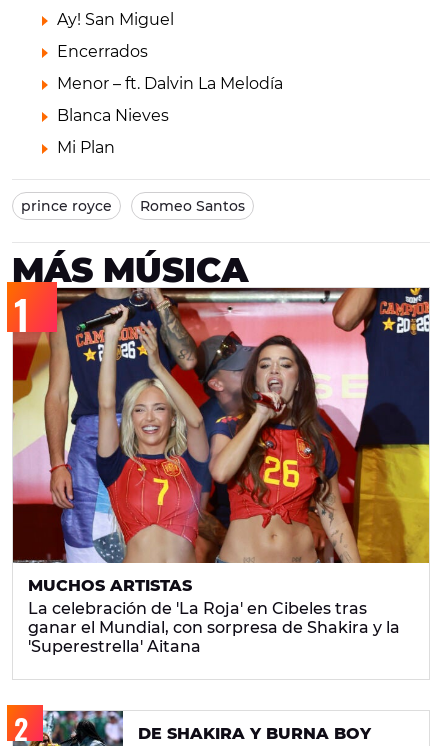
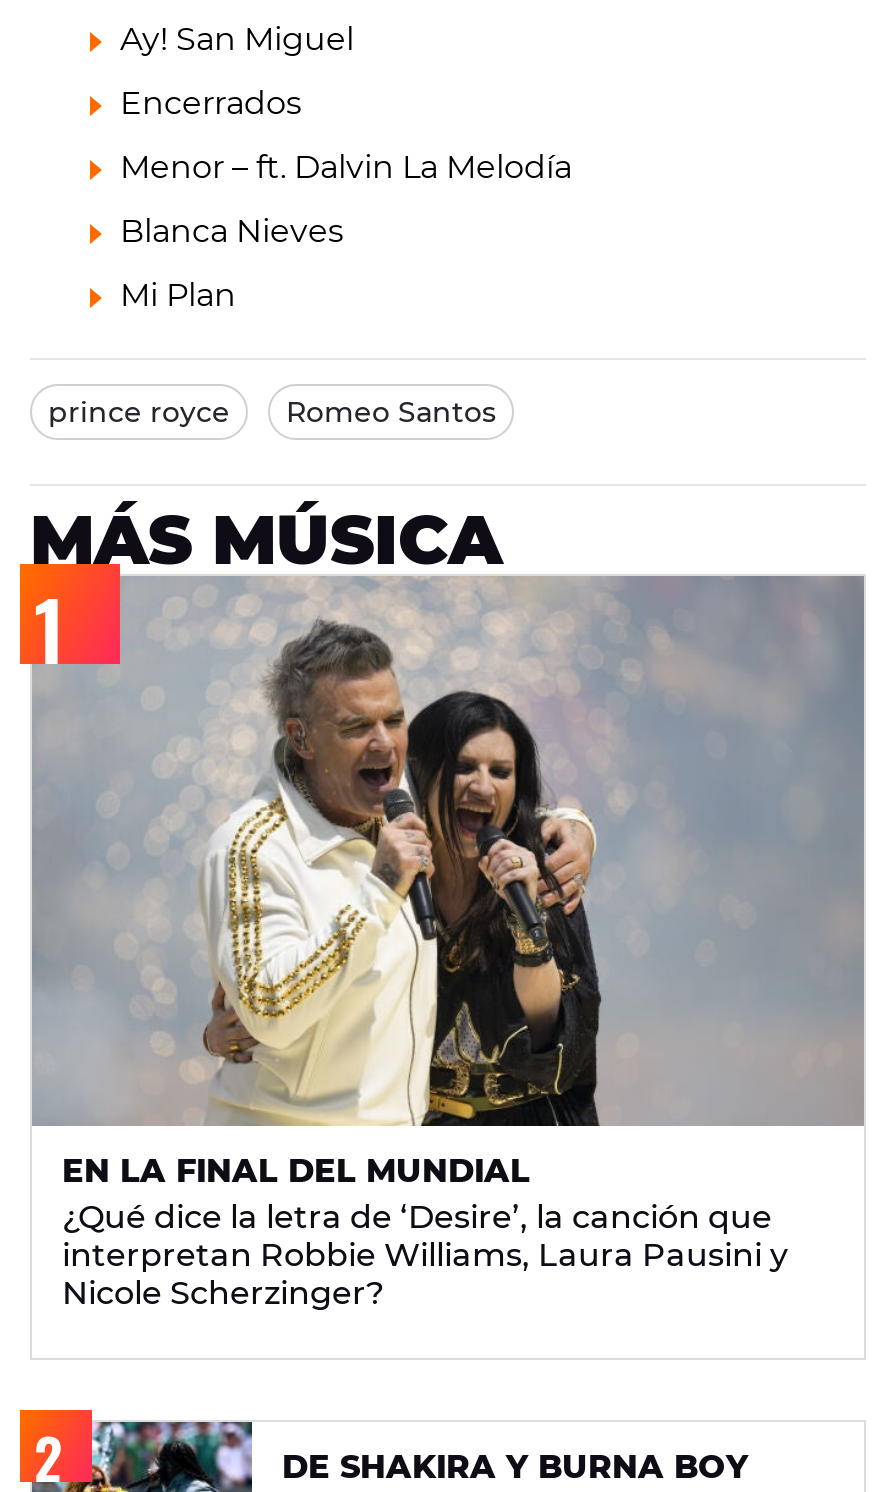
[12,287,430,656] [image] | MUCHOS ARTISTAS | La celebración de 'La Roja' en Cibeles tras | ganar el Mundial, con sorpresa de Shakira y la | 'Superestrella' Aitana -> [30,574,866,1313] [image] | EN LA FINAL DEL MUNDIAL | ¿Qué dice la letra de ‘Desire’, la canción que | interpretan Robbie Williams, Laura Pausini y | Nicole Scherzinger?

